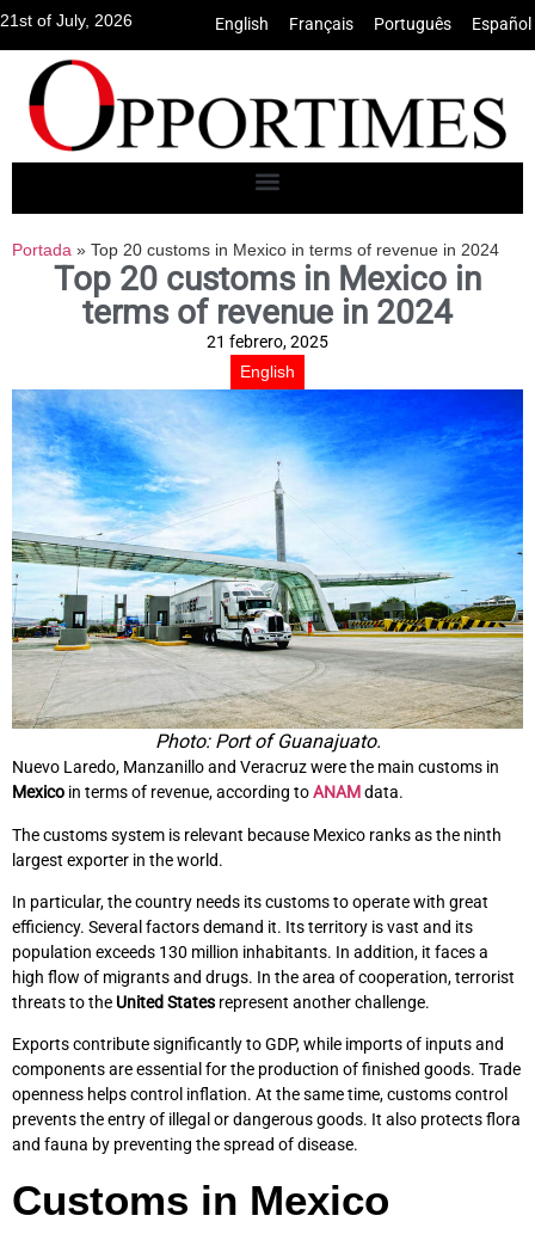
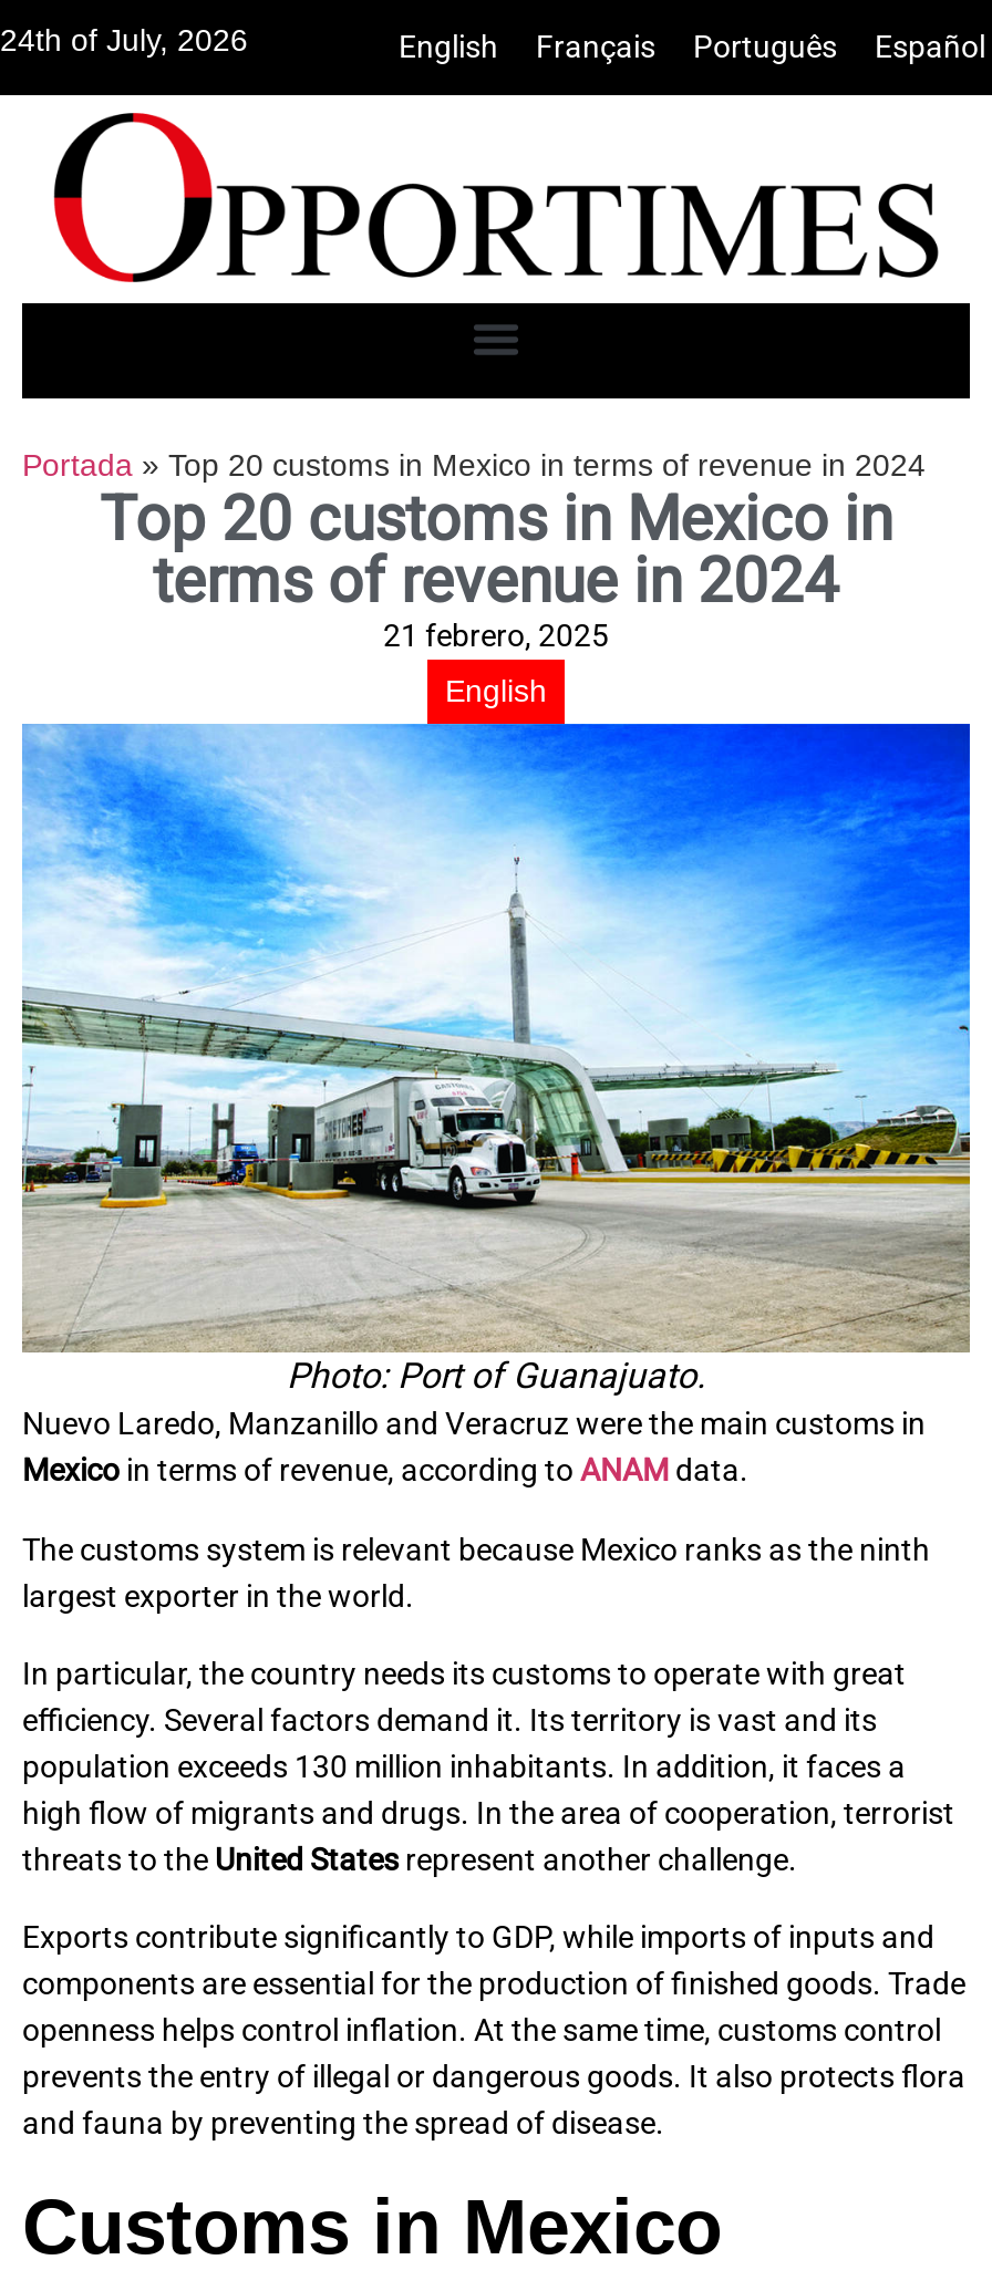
[0,11,133,30] 21st of July, 2026 -> [0,22,248,58] 24th of July, 2026

